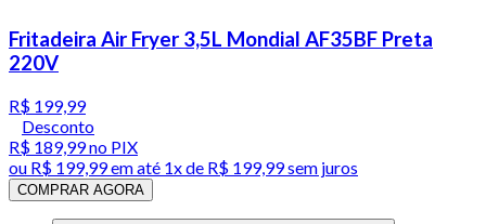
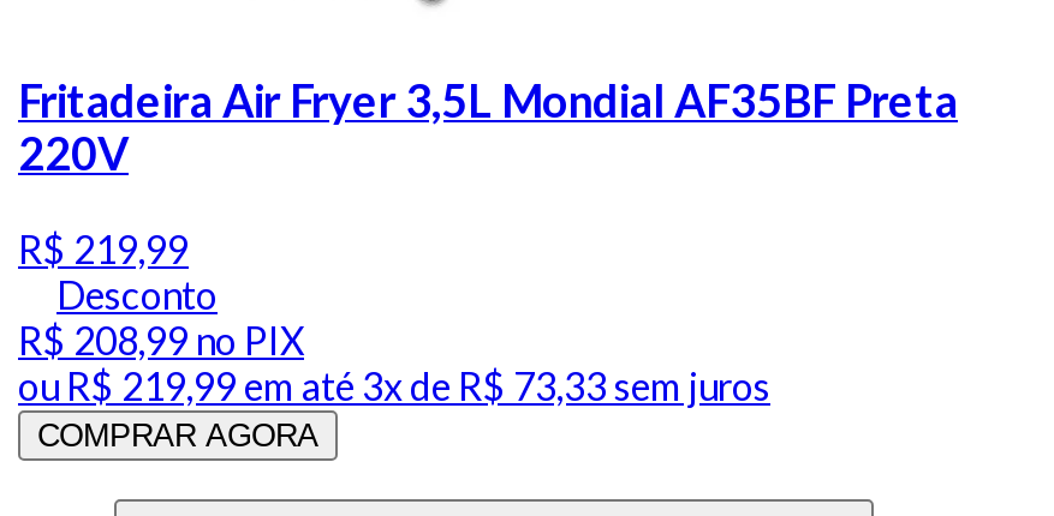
[9,95,86,116] R$ 199,99 -> [18,225,189,271] R$ 219,99
[9,136,138,157] R$ 189,99no PIX -> [18,316,304,362] R$ 208,99no PIX
[9,157,358,177] ouR$ 199,99em até 1x de R$ 199,99 sem juros -> [18,362,770,408] ouR$ 219,99em até 3x de R$ 73,33 sem juros

